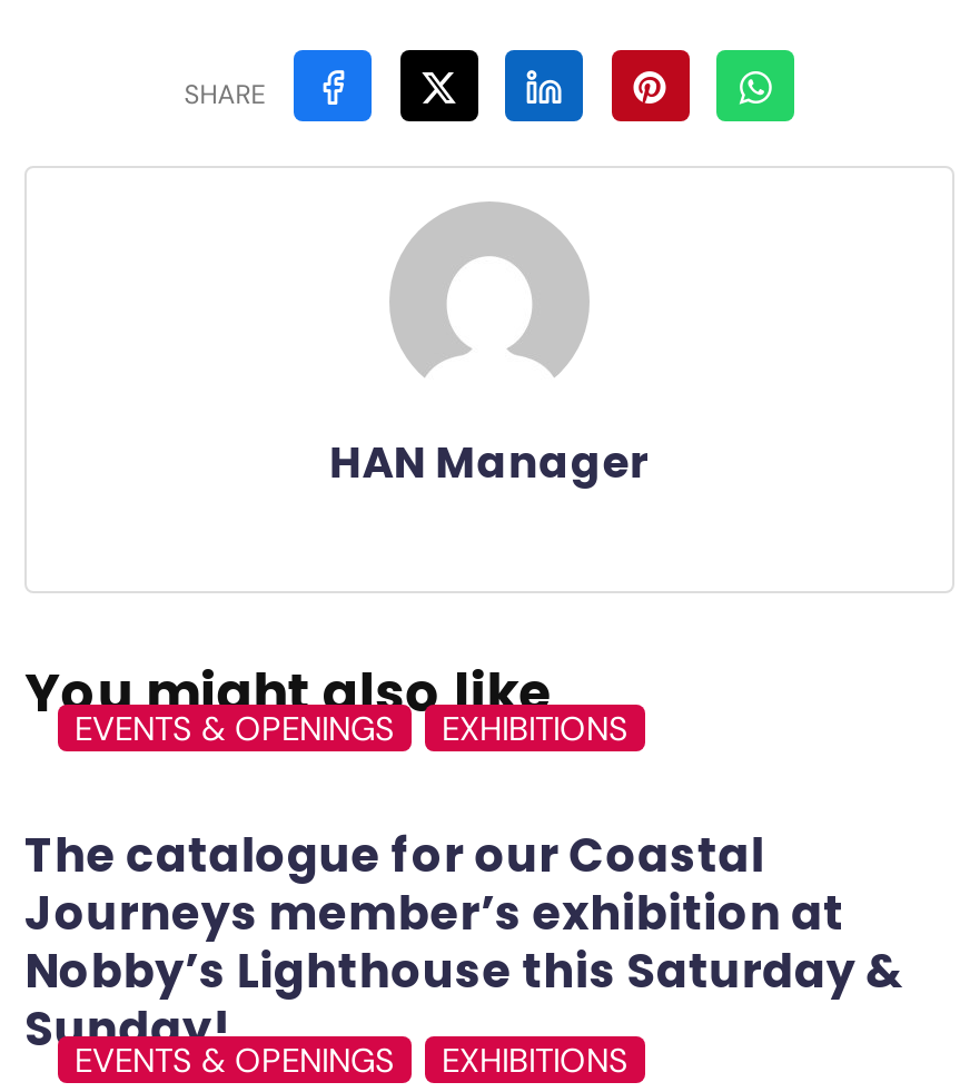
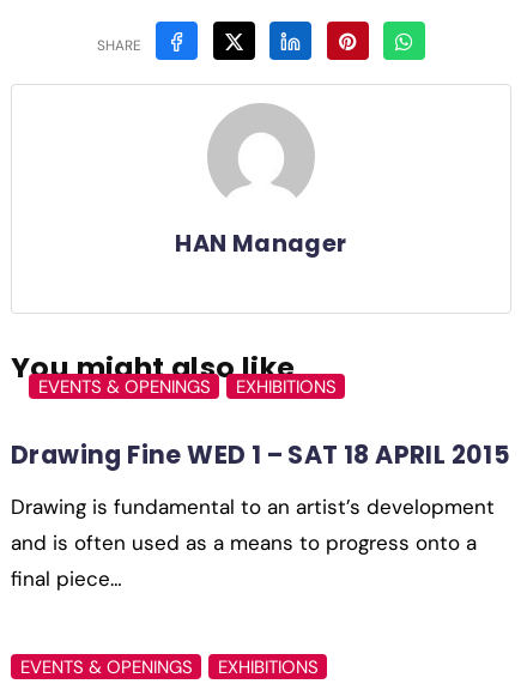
[24,822,905,1060] The catalogue for our Coastal | Journeys member’s exhibition at | Nobby’s Lighthouse this Saturday & | Sunday! -> [11,437,510,591] Drawing Fine WED 1 – SAT 18 APRIL 2015 | Drawing is fundamental to an artist’s development | and is often used as a means to progress onto a | final piece…

